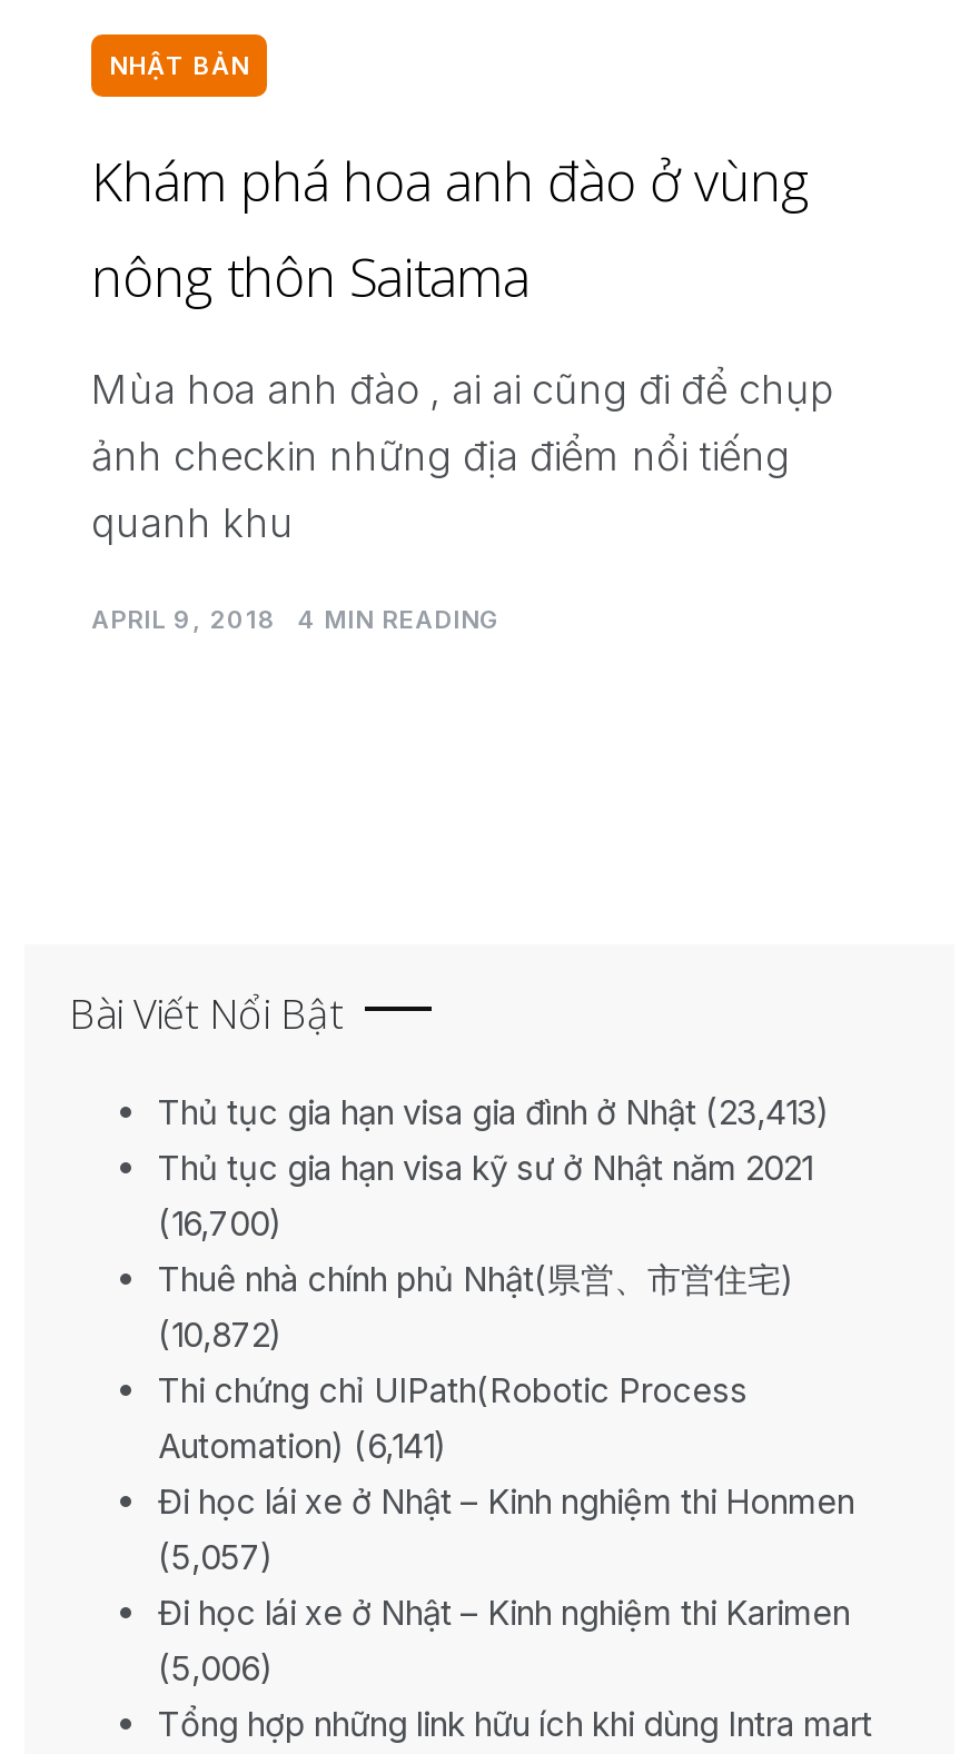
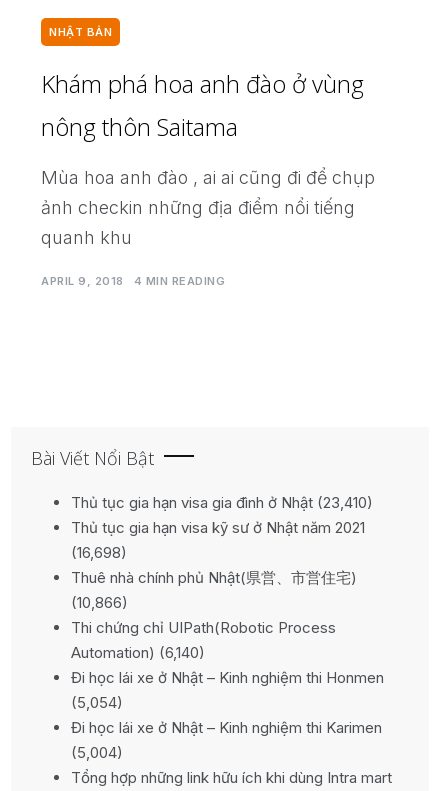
[158,1091,830,1133] Thủ tục gia hạn visa gia đình ở Nhật (23,413) -> [71,493,373,512] Thủ tục gia hạn visa gia đình ở Nhật (23,410)
[158,1202,283,1245] (16,700) -> [71,543,127,562] (16,698)
[158,1314,283,1356] (10,872) -> [71,593,128,612] (10,866)
[158,1425,447,1467] Automation) (6,141) -> [71,643,205,662] Automation) (6,140)
[158,1536,274,1578] (5,057) -> [71,693,123,712] (5,054)
[158,1647,274,1689] (5,006) -> [71,743,123,762] (5,004)

